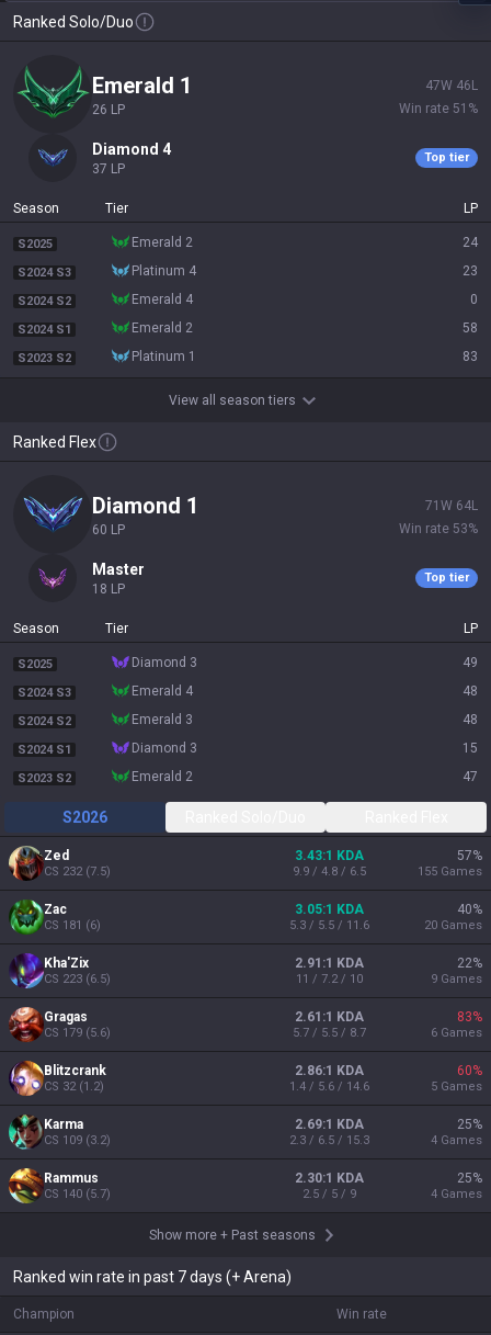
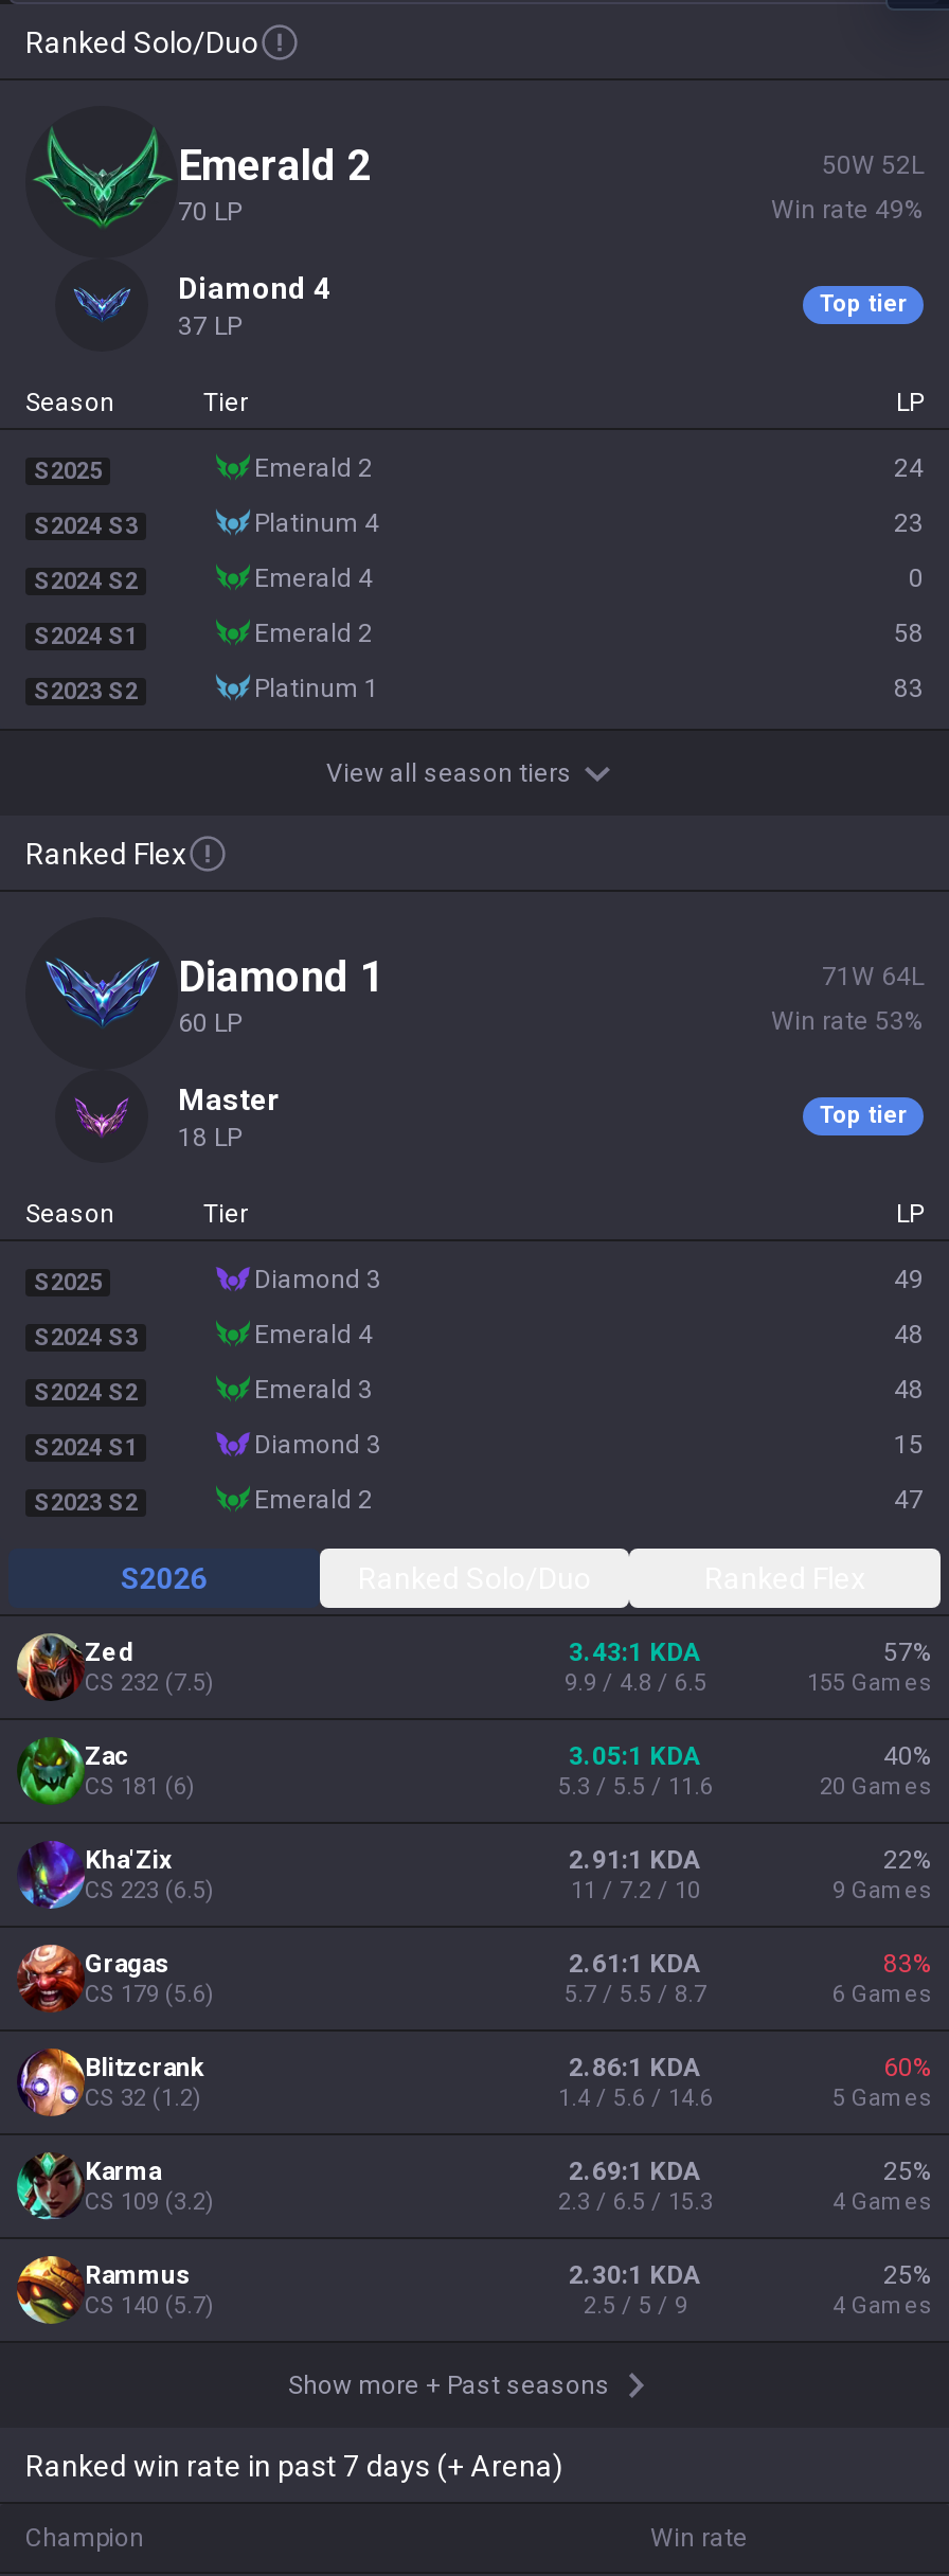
[104,72,192,99] emerald 1 -> [201,140,371,191] emerald 2
[425,78,478,93] 47W 46L -> [822,150,924,180] 50W 52L
[92,102,125,117] 26 LP -> [178,197,241,227] 70 LP
[399,101,478,116] Win rate 51% -> [771,195,924,225] Win rate 49%

